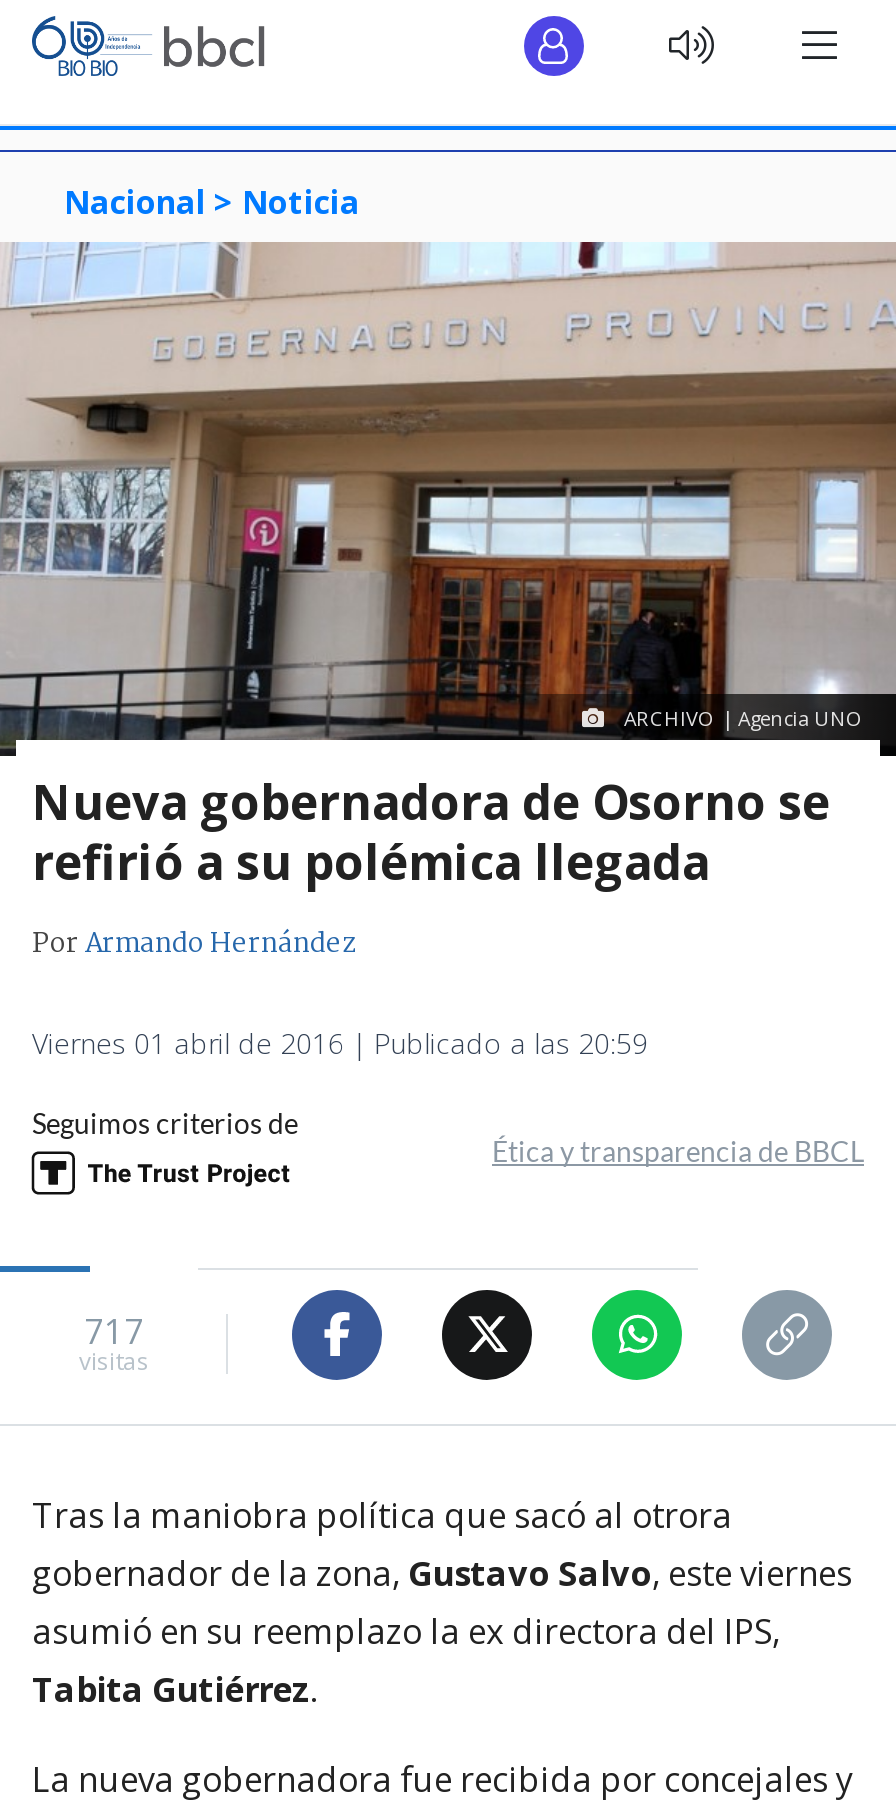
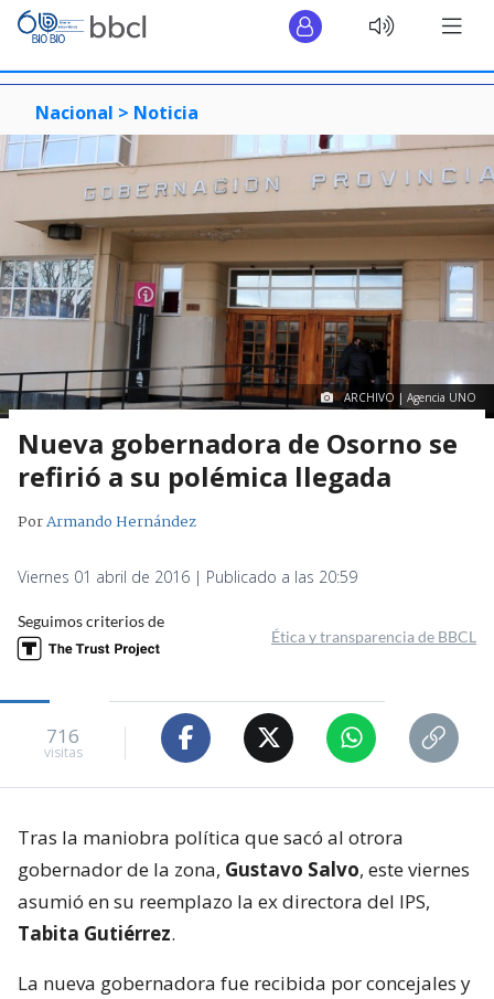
[84,1309,144,1355] 717 -> [46,723,79,749] 716

